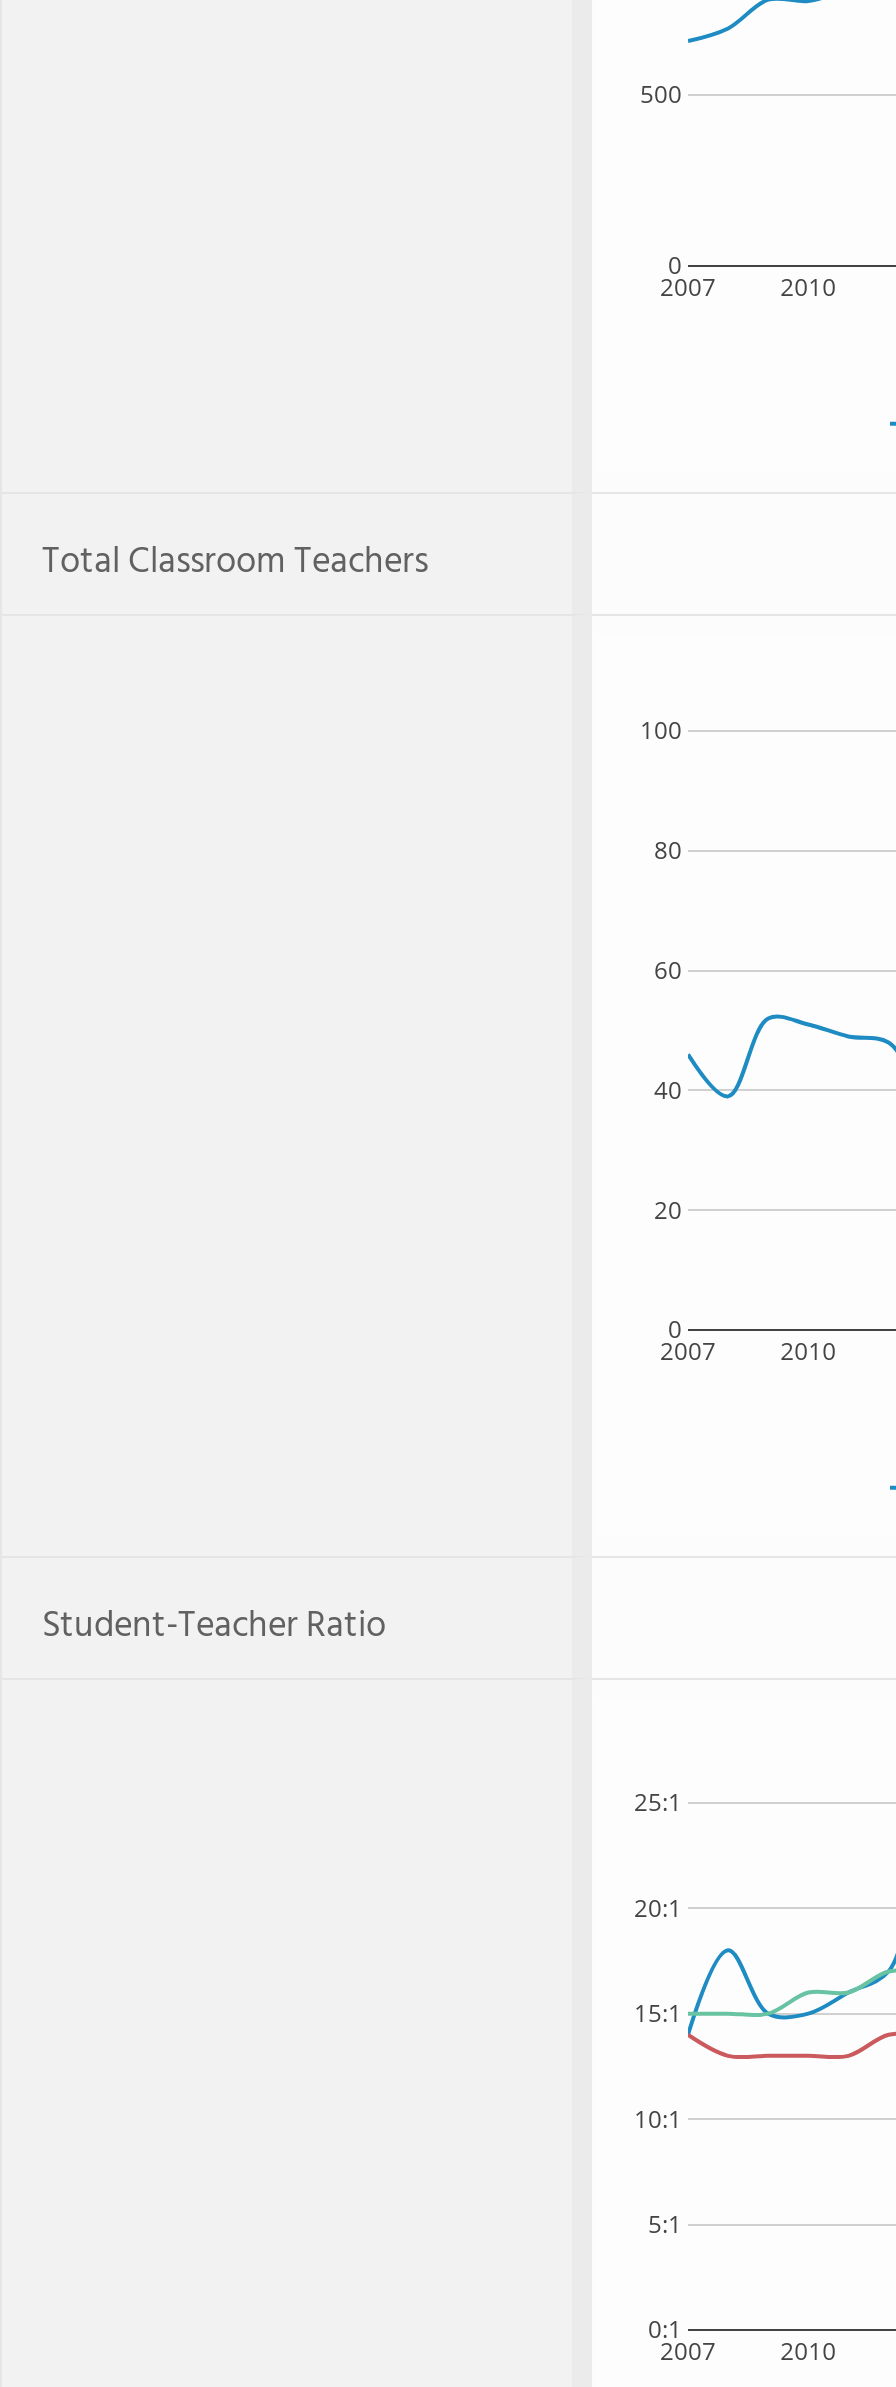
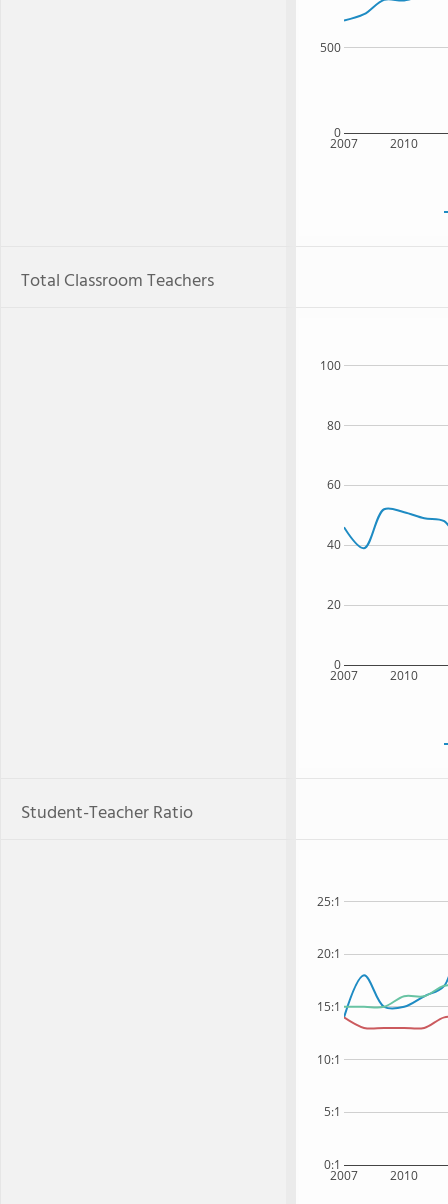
[688,1948,890,2062] [image] -> [345,986,424,1031] [image]

